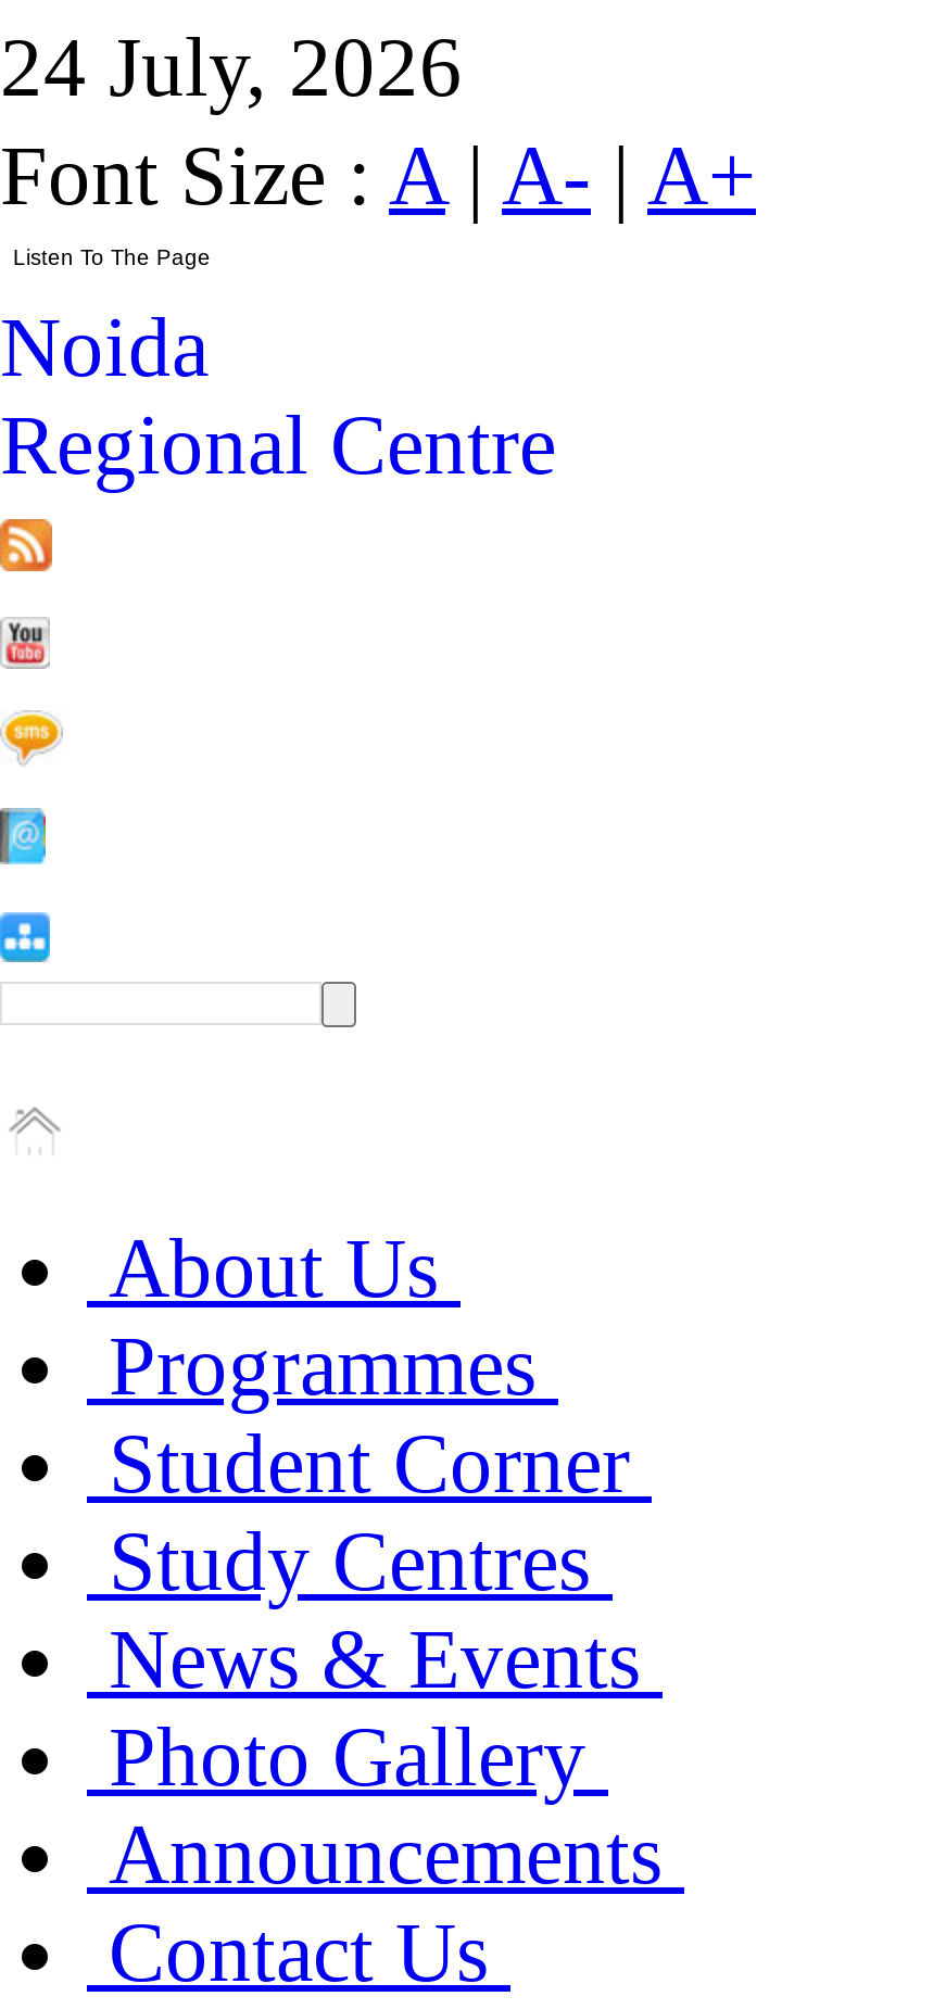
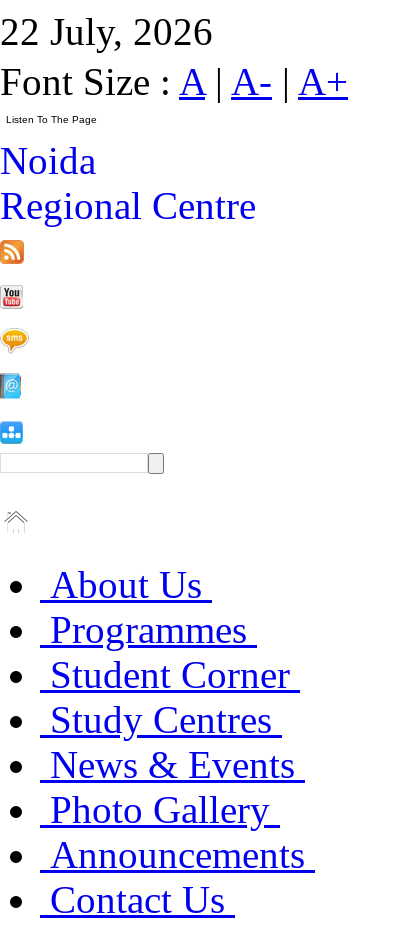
[0,20,463,113] 24 July, 2026 -> [0,10,213,53] 22 July, 2026

